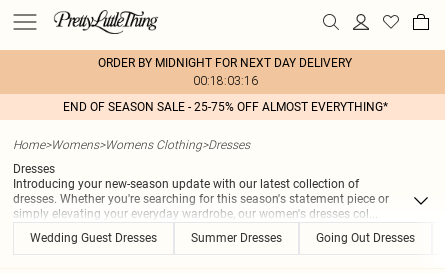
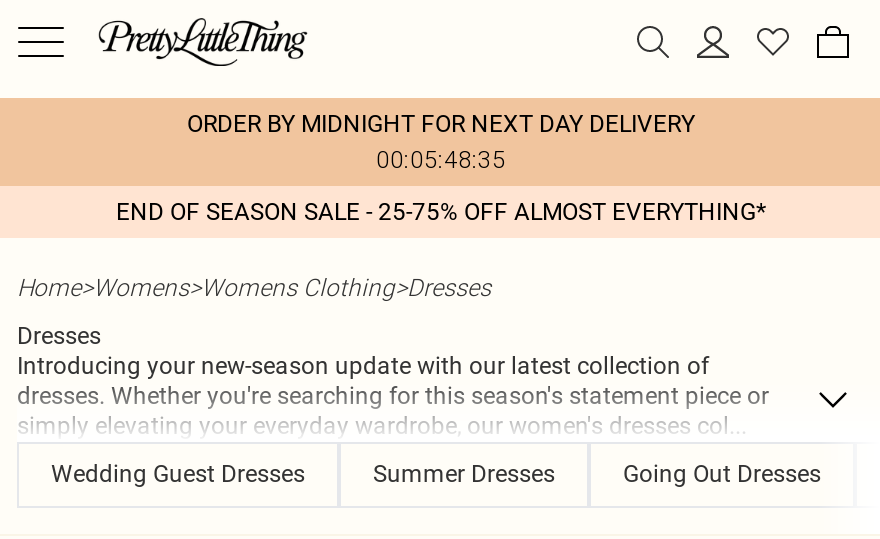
[192,73,257,88] 00:18:03:16 -> [376,144,506,174] 00:05:48:35

